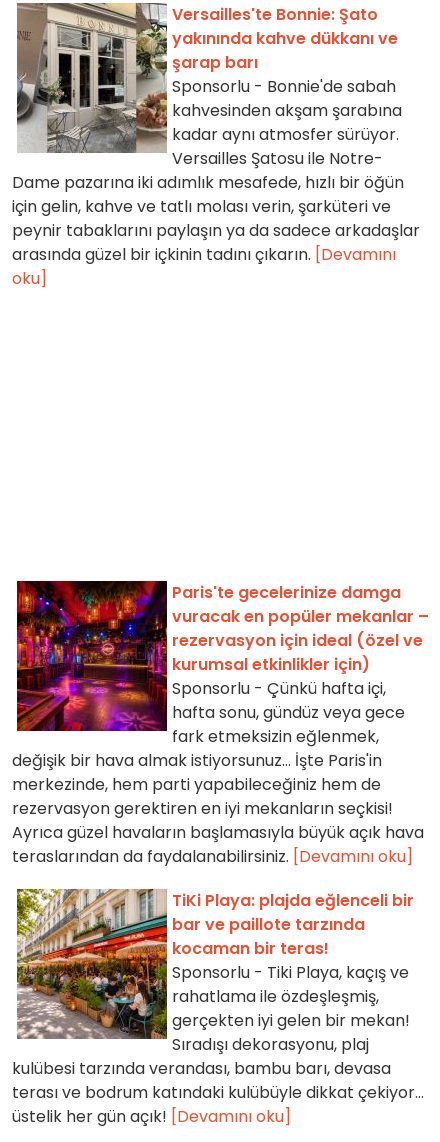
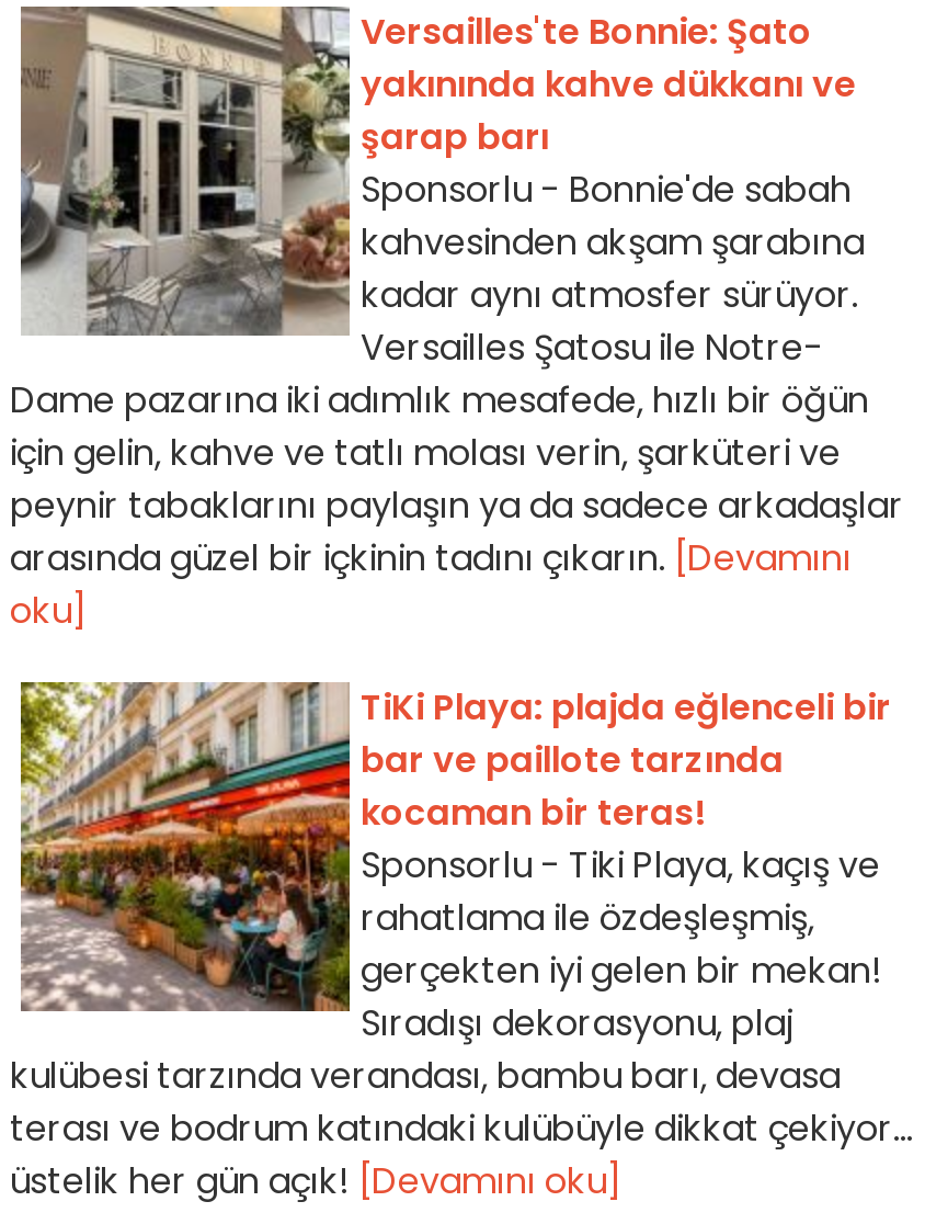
[12,580,429,868] [image] | Paris'te gecelerinize damga | vuracak en popüler mekanlar – | rezervasyon için ideal (özel ve | kurumsal etkinlikler için) | Sponsorlu - Çünkü hafta içi, | hafta sonu, gündüz veya gece | fark etmeksizin eğlenmek, | değişik bir hava almak istiyorsunuz… İşte Paris'in | merkezinde, hem parti yapabileceğiniz hem de | rezervasyon gerektiren en iyi mekanların seçkisi! | Ayrıca güzel havaların başlamasıyla büyük açık hava | teraslarından da faydalanabilirsiniz. [Devamını oku] -> none

